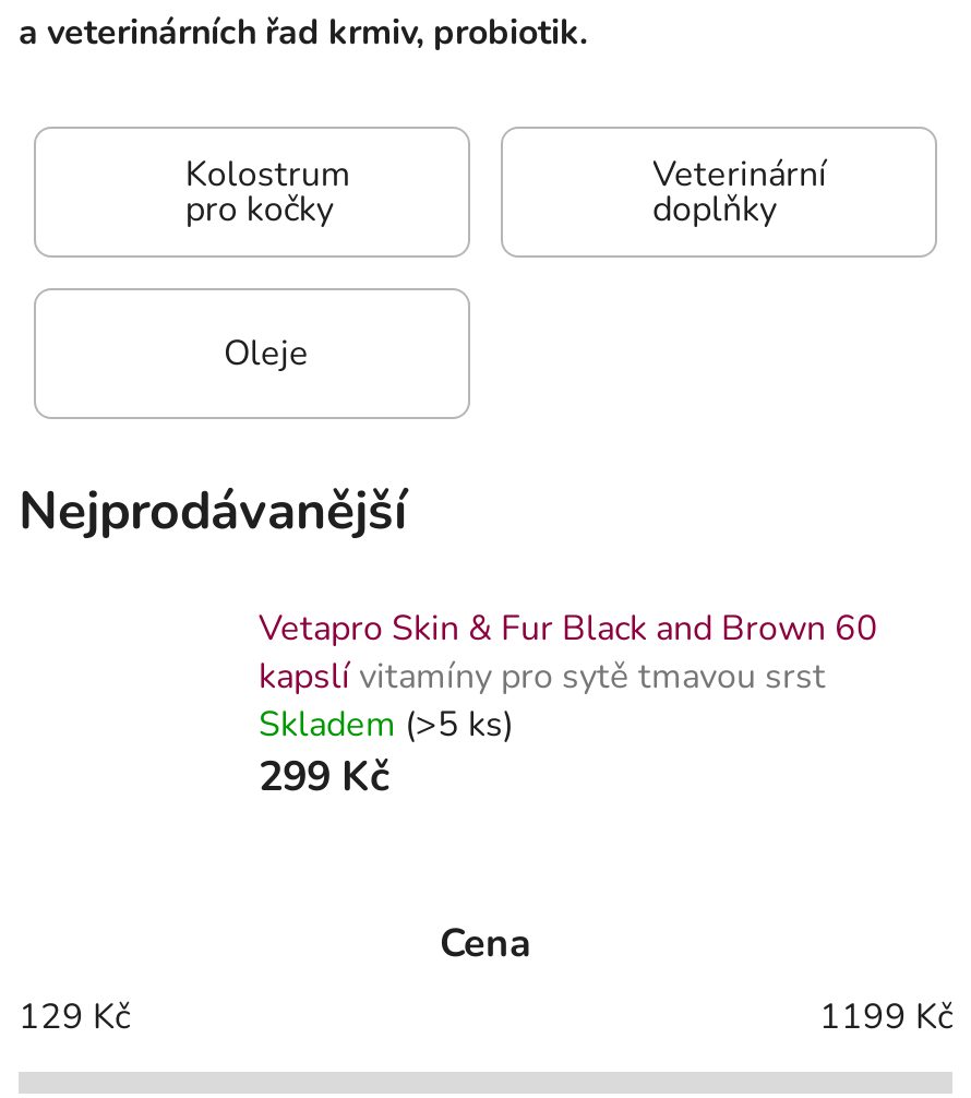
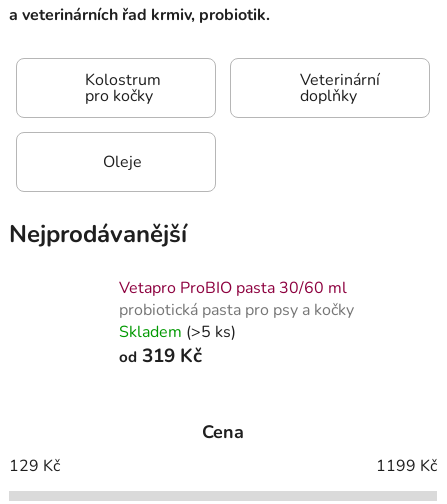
[259,604,878,700] Vetapro Skin & Fur Black and Brown 60 | kapslí vitamíny pro sytě tmavou srst -> [119,277,354,321] Vetapro ProBIO pasta 30/60 ml | probiotická pasta pro psy a kočky
[259,748,389,805] 299 Kč -> [119,343,202,369] od 319 Kč

